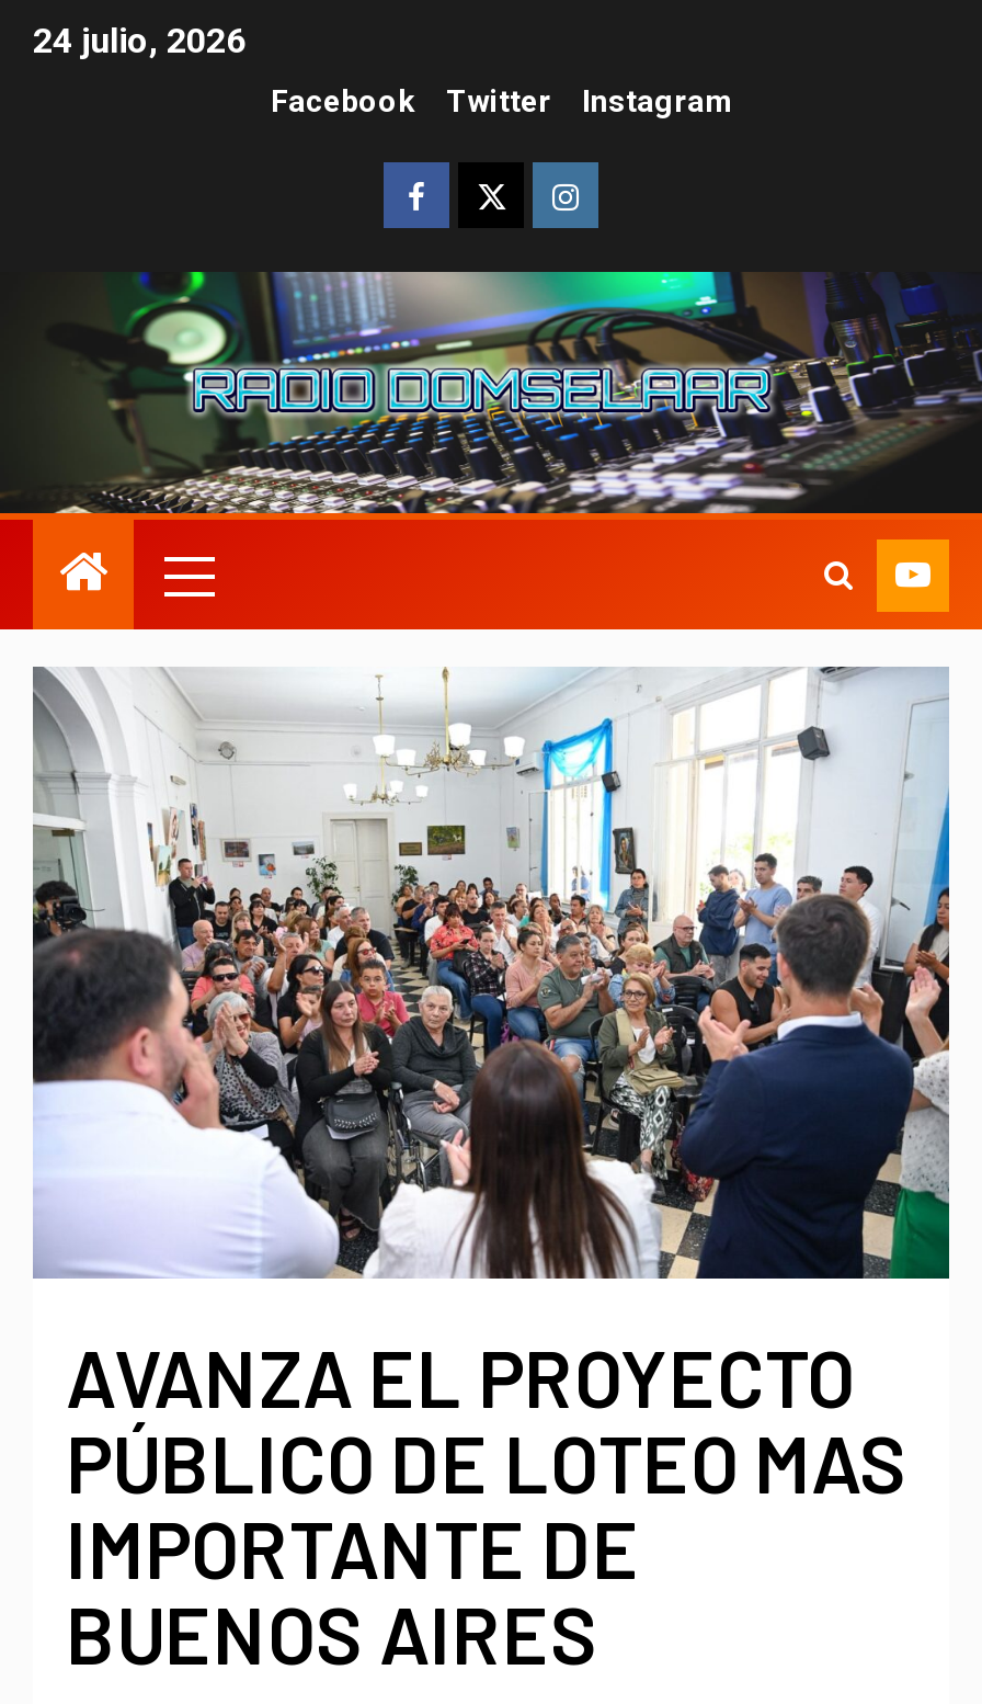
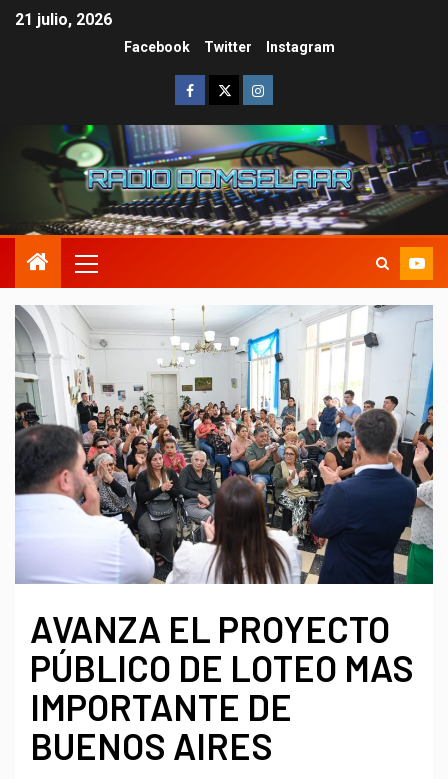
[33,20,245,62] 24 julio, 2026 -> [15,10,112,29] 21 julio, 2026

